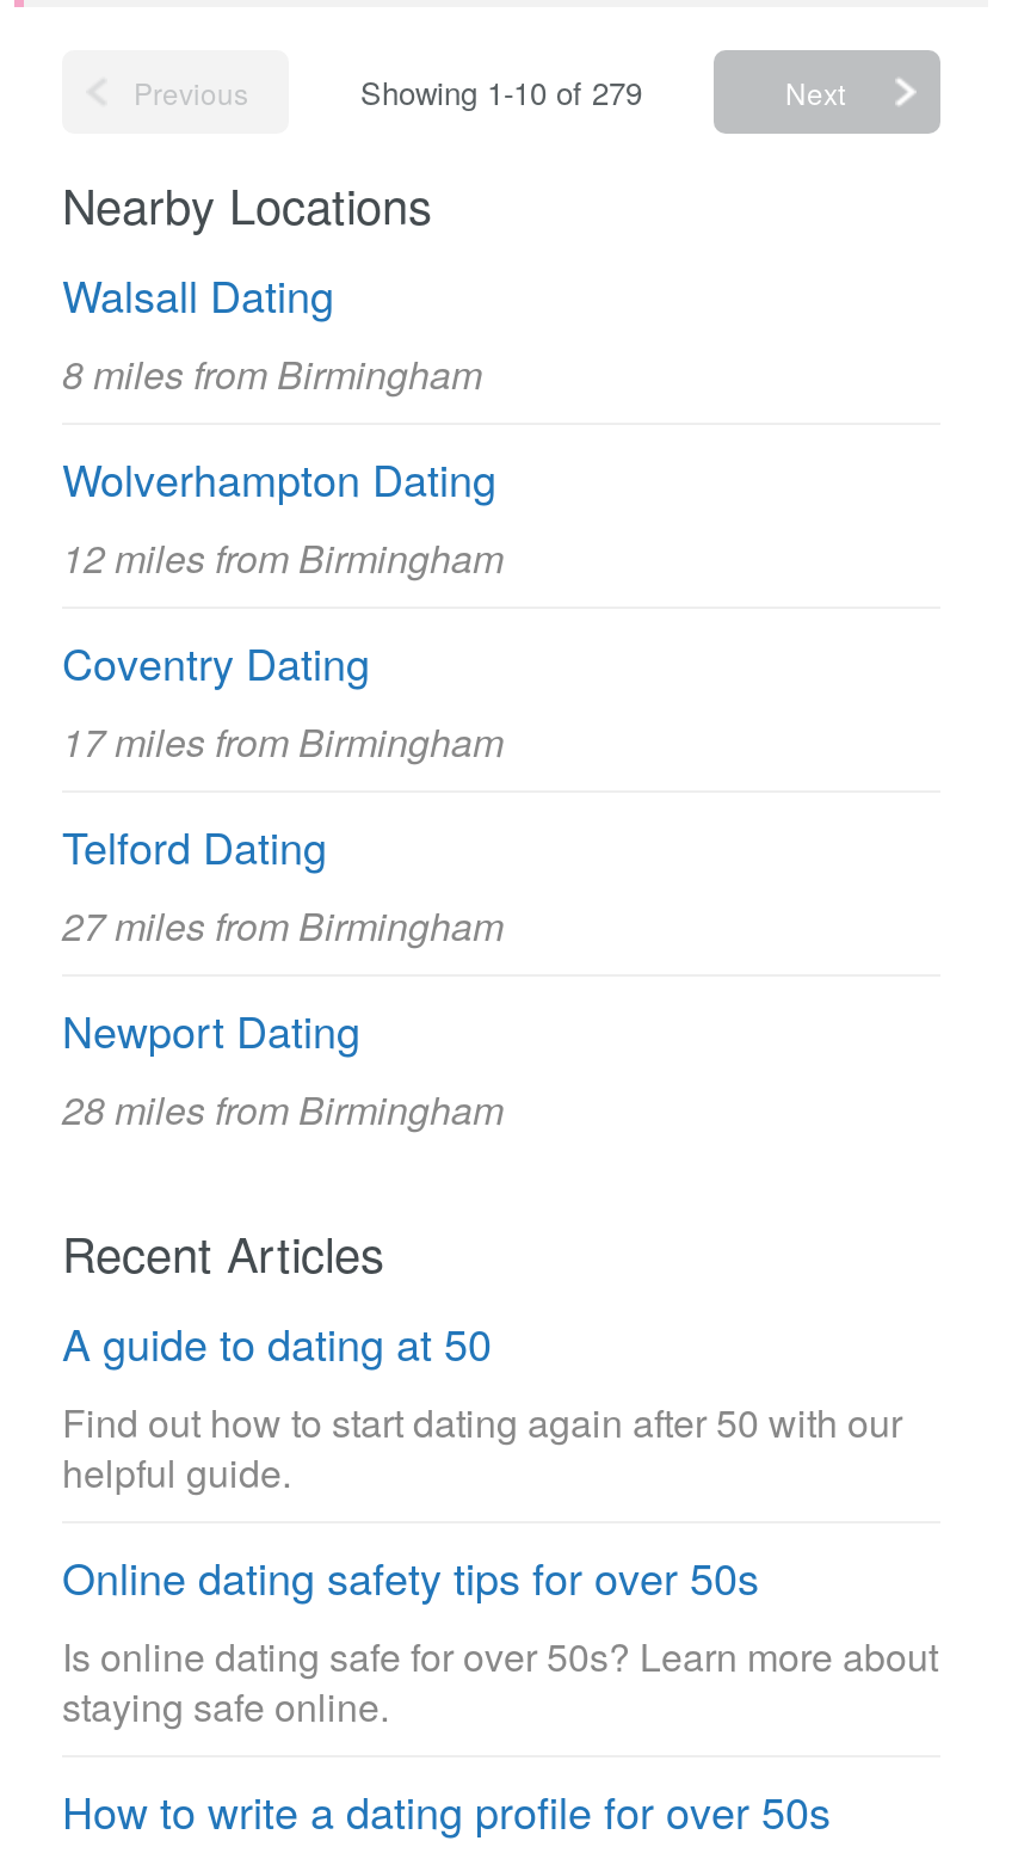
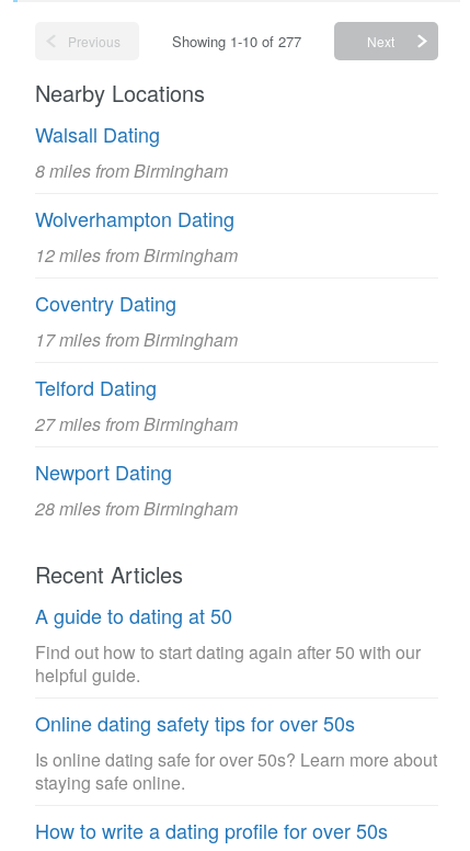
[360,69,642,115] Showing 1-10 of 279 -> [172,31,301,52] Showing 1-10 of 277

